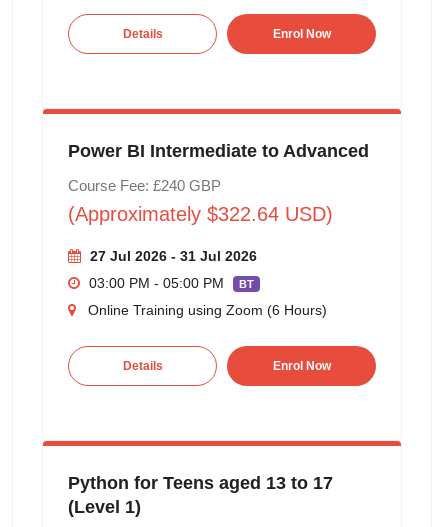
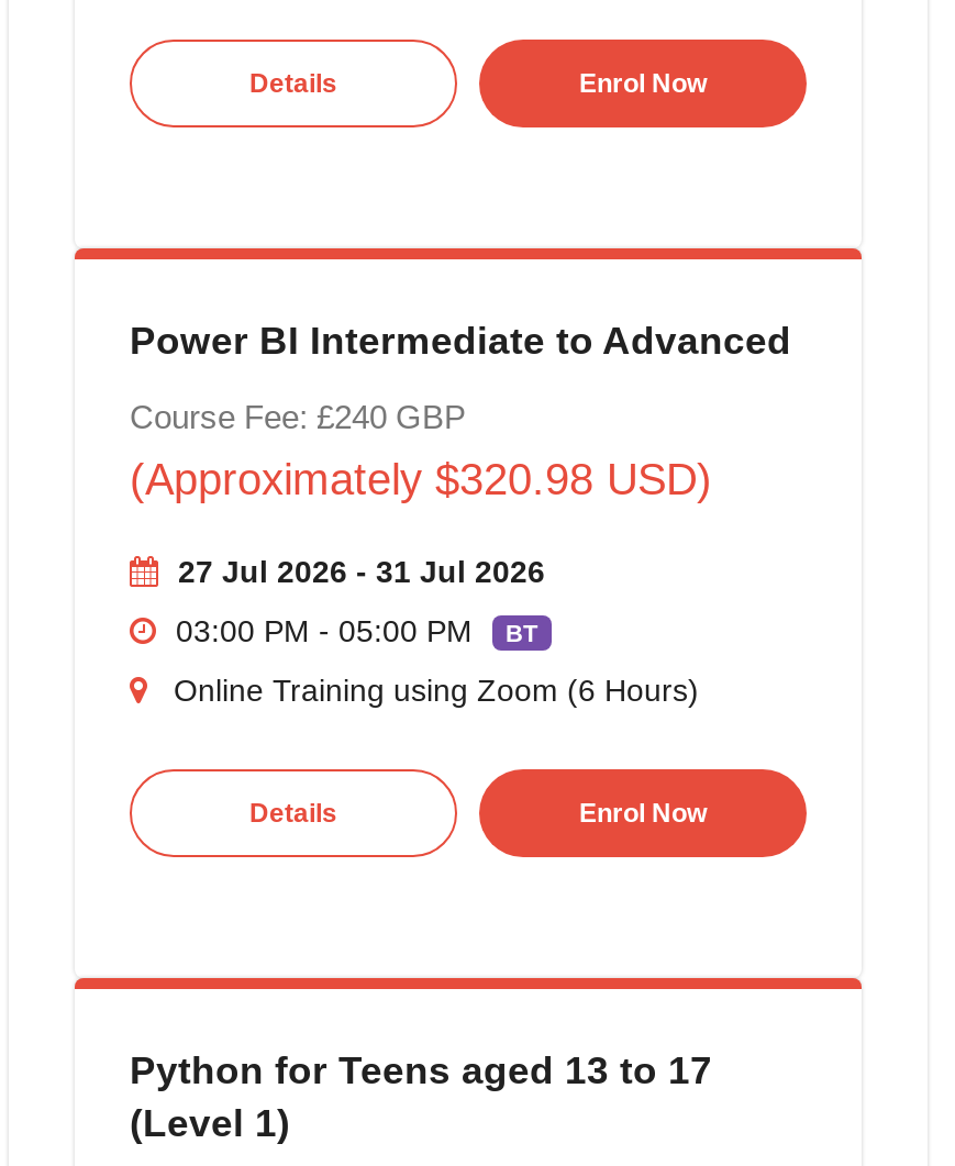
[68,203,333,225] (Approximately $322.64 USD) -> [130,455,712,503] (Approximately $320.98 USD)

